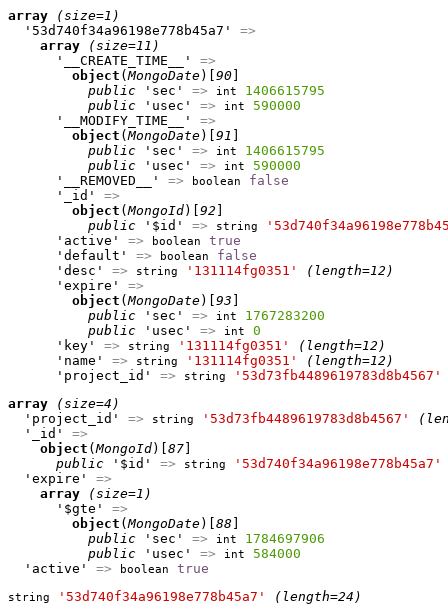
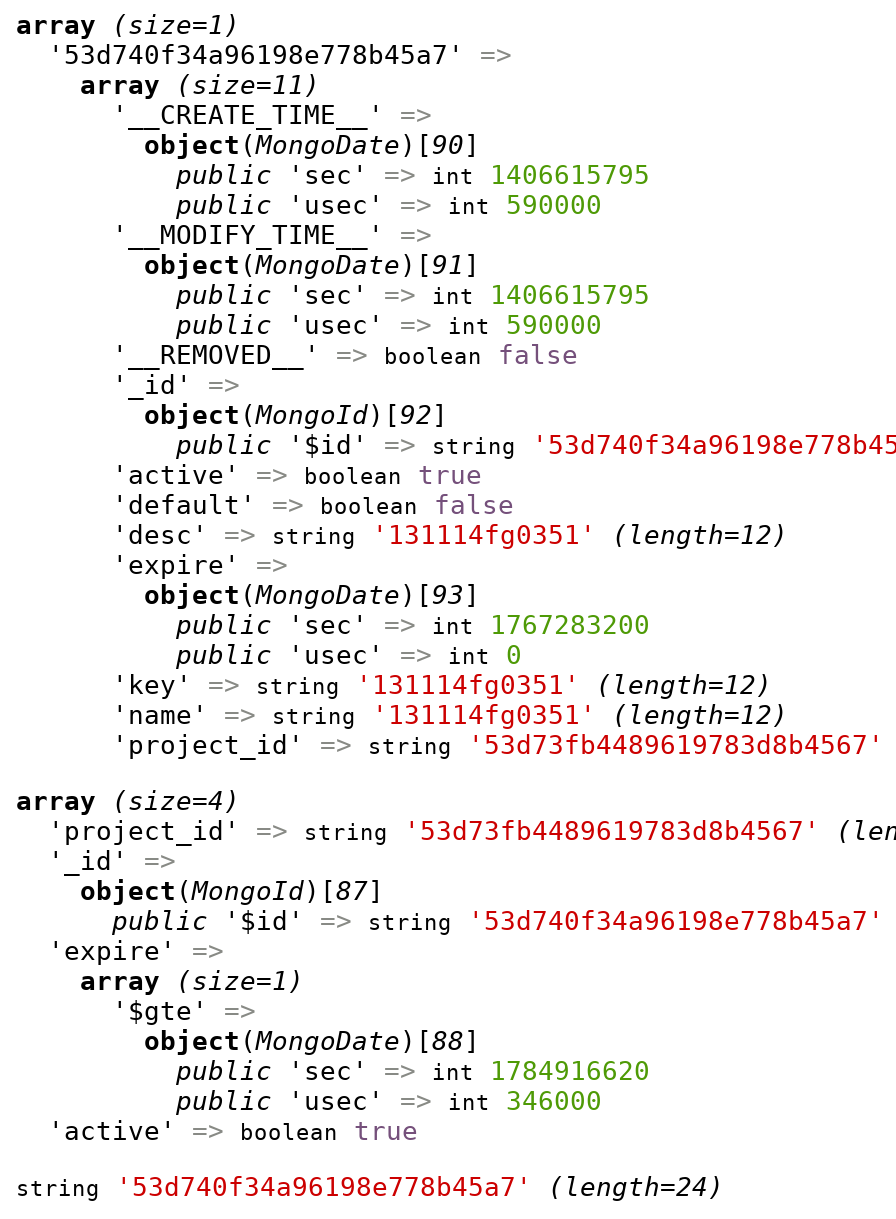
[88,531,325,546] public 'sec' => int 1784697906 -> [176,1056,650,1086] public 'sec' => int 1784916620
[88,546,301,561] public 'usec' => int 584000 -> [176,1086,602,1116] public 'usec' => int 346000

